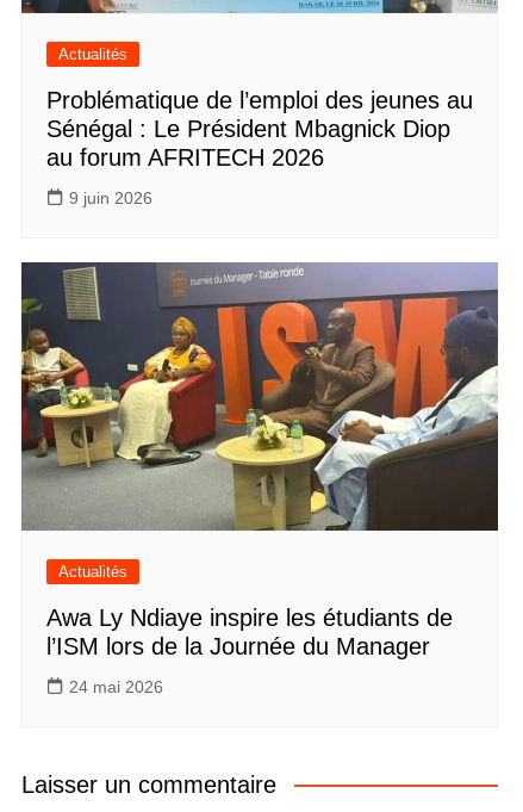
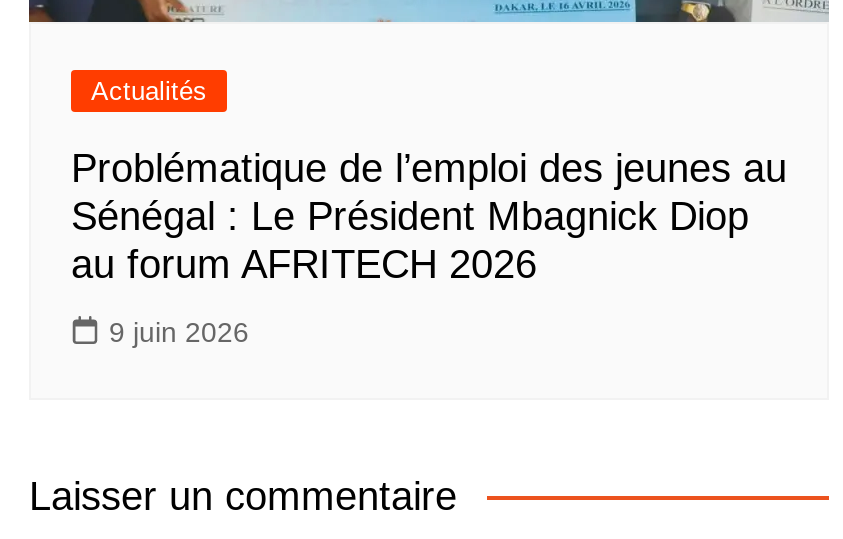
[20,261,499,697] [image] | Actualités | Awa Ly Ndiaye inspire les étudiants de | l’ISM lors de la Journée du Manager | 24 mai 2026 -> none

